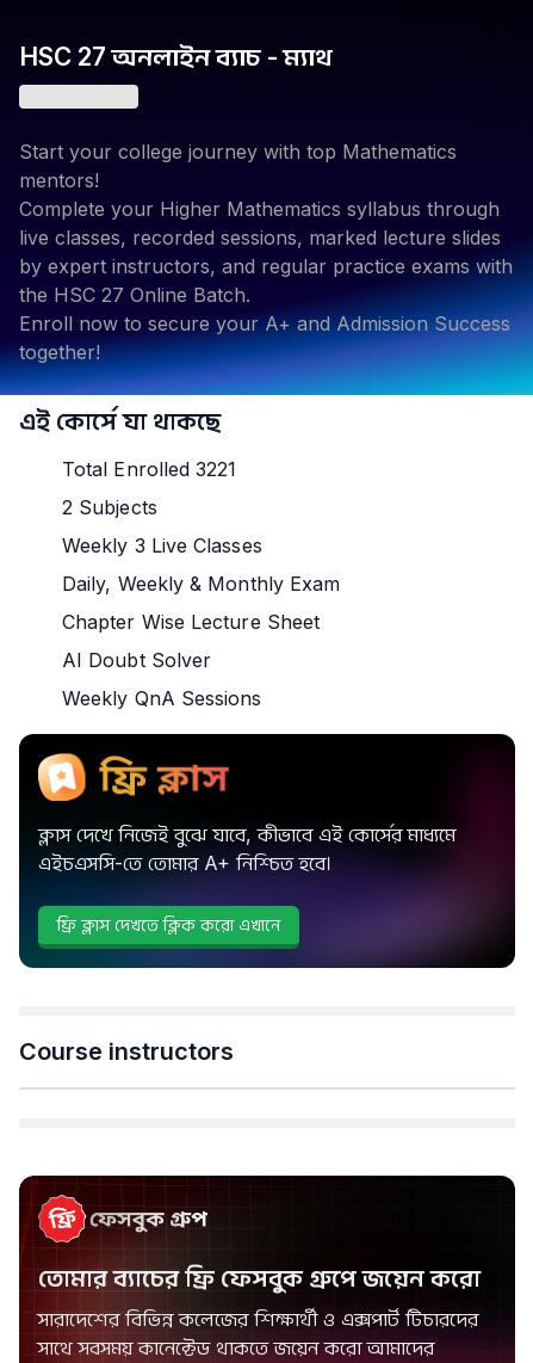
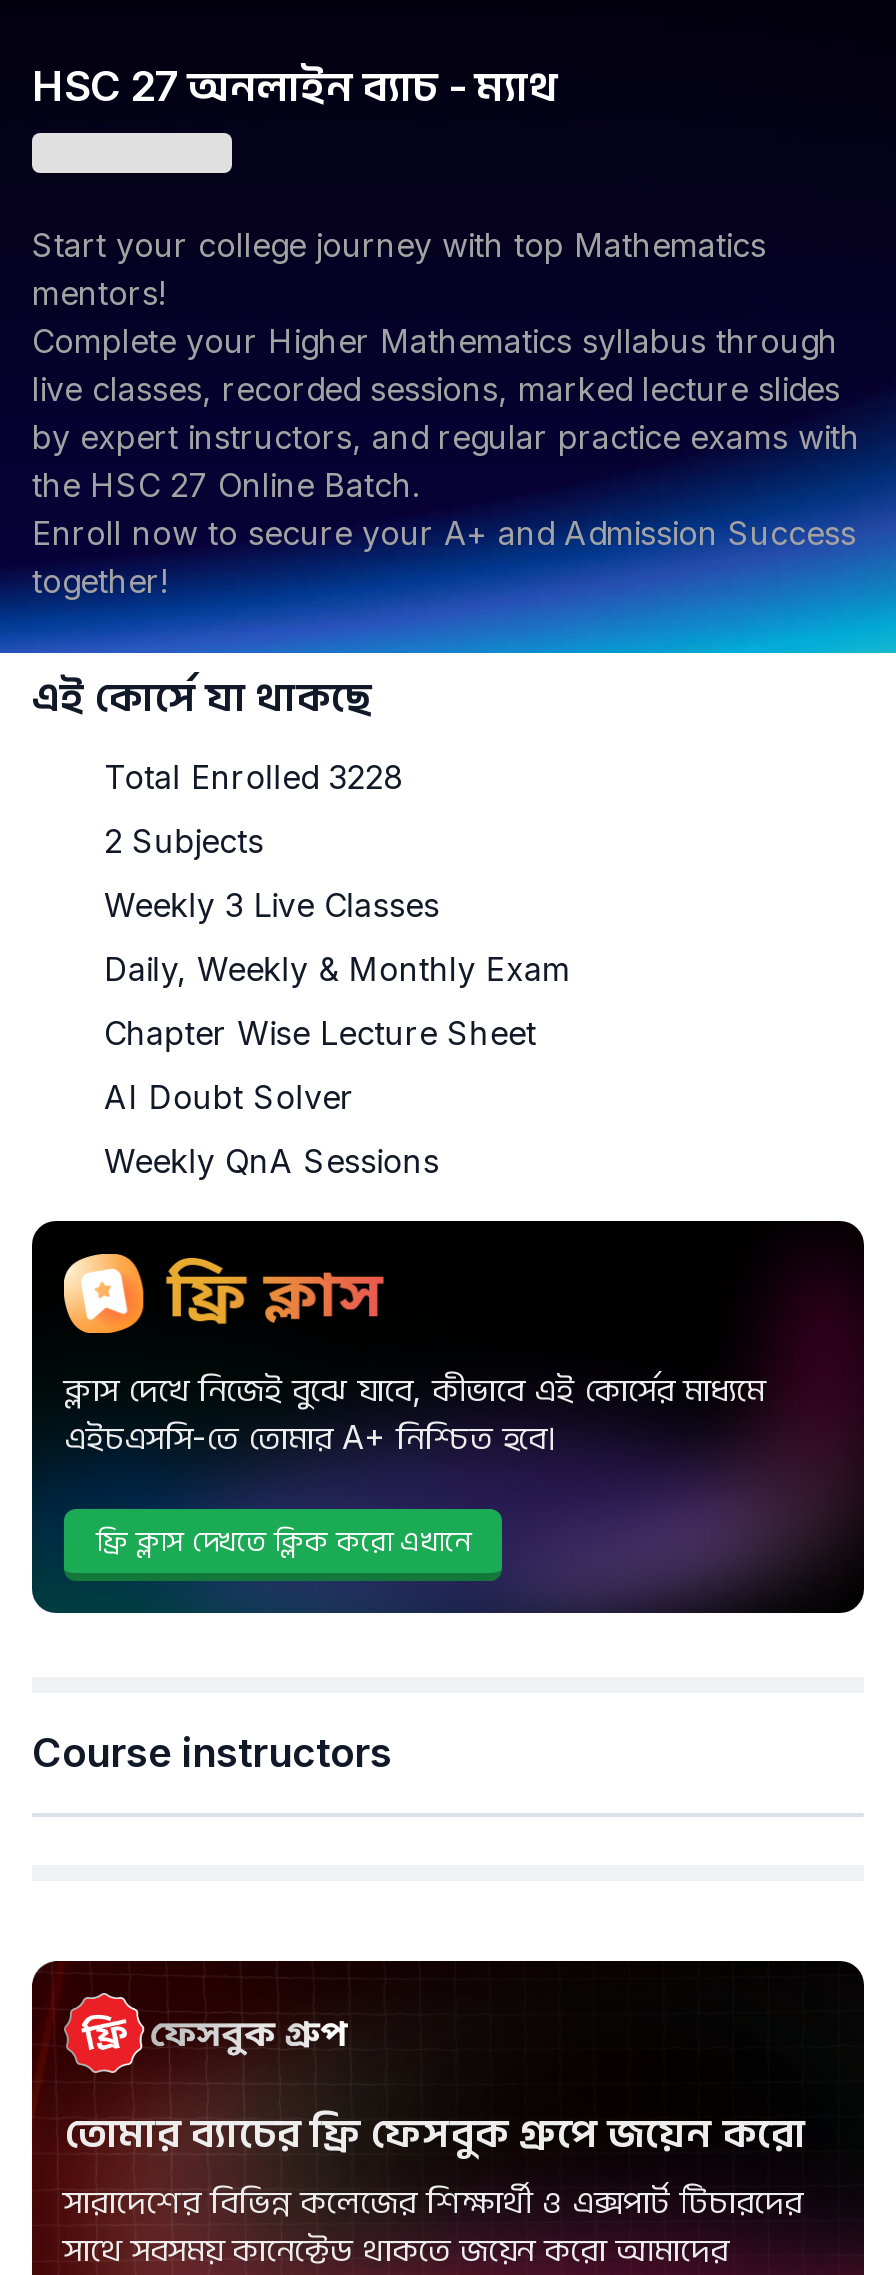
[62,457,237,481] Total Enrolled 3221 -> [104,757,403,797] Total Enrolled 3228

